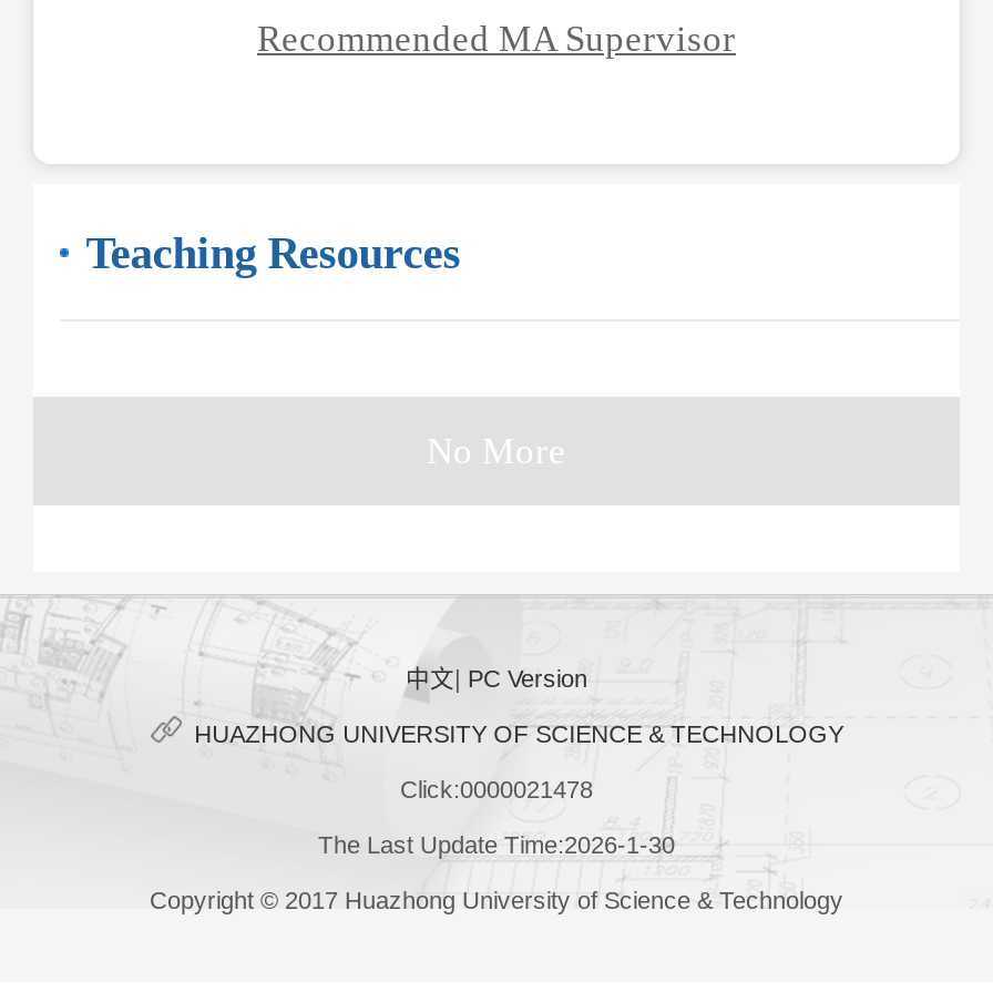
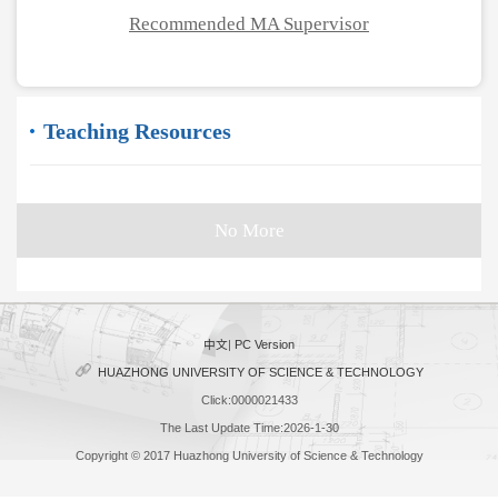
[400,776,593,803] Click:0000021478 -> [201,393,297,407] Click:0000021433

